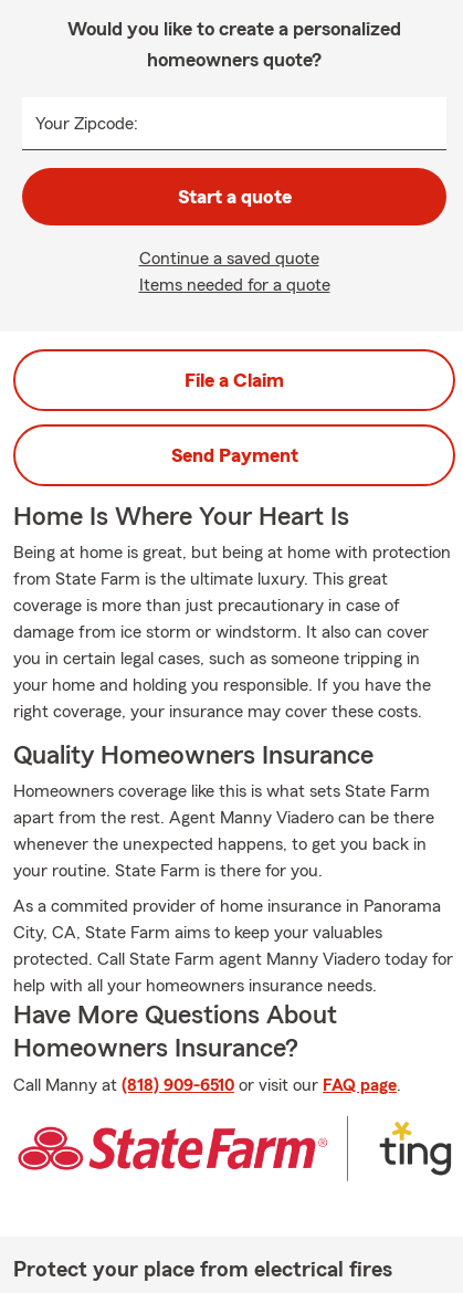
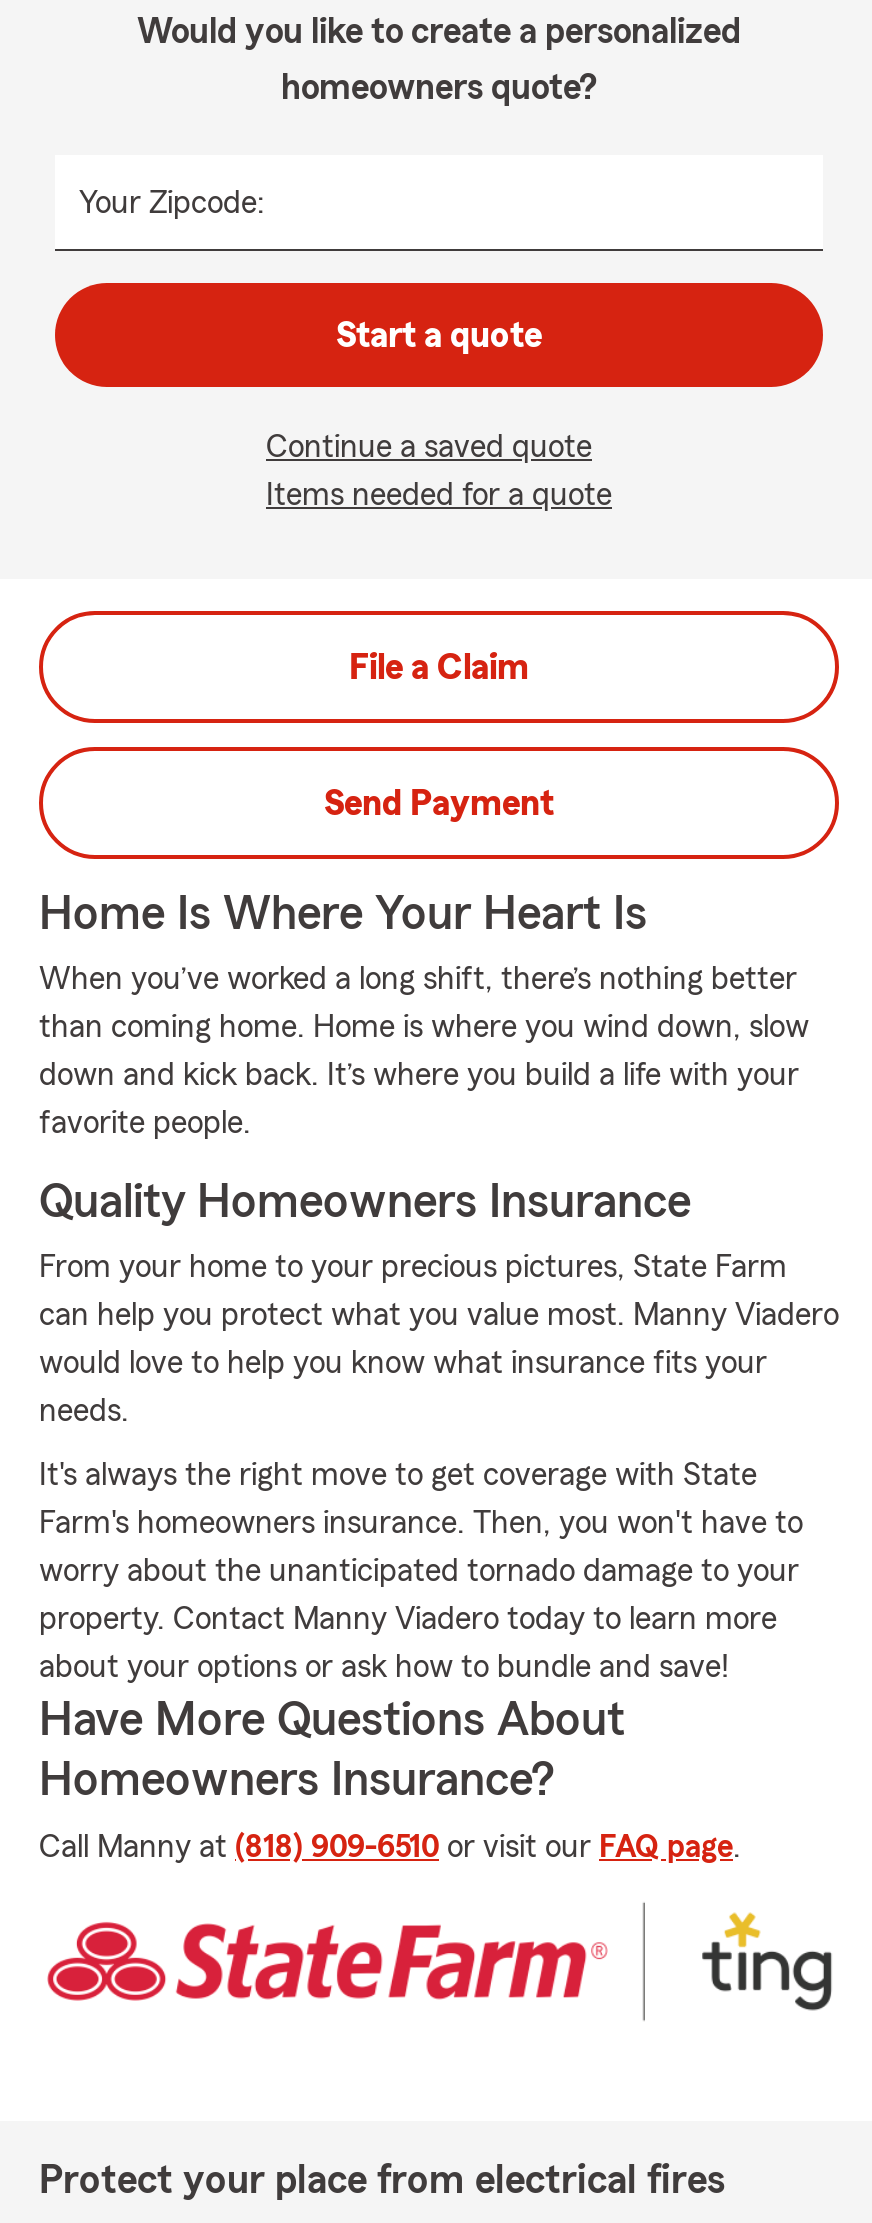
[13,544,451,721] Being at home is great, but being at home with protection | from State Farm is the ultimate luxury. This great | coverage is more than just precautionary in case of | damage from ice storm or windstorm. It also can cover | you in certain legal cases, such as someone tripping in | your home and holding you responsible. If you have the | right coverage, your insurance may cover these costs. -> [39,963,809,1139] When you’ve worked a long shift, there’s nothing better | than coming home. Home is where you wind down, slow | down and kick back. It’s where you build a life with your | favorite people.
moved [13,743,373,769] -> [39,1179,691,1227]: Quality Homeowners Insurance
[13,782,453,995] Homeowners coverage like this is what sets State Farm | apart from the rest. Agent Manny Viadero can be there | whenever the unexpected happens, to get you back in | your routine. State Farm is there for you. | As a commited provider of home insurance in Panorama | City, CA, State Farm aims to keep your valuables | protected. Call State Farm agent Manny Viadero today for | help with all your homeowners insurance needs. -> [39,1251,839,1683] From your home to your precious pictures, State Farm | can help you protect what you value most. Manny Viadero | would love to help you know what insurance fits your | needs. | It's always the right move to get coverage with State | Farm's homeowners insurance. Then, you won't have to | worry about the unanticipated tornado damage to your | property. Contact Manny Viadero today to learn more | about your options or ask how to bundle and save!

